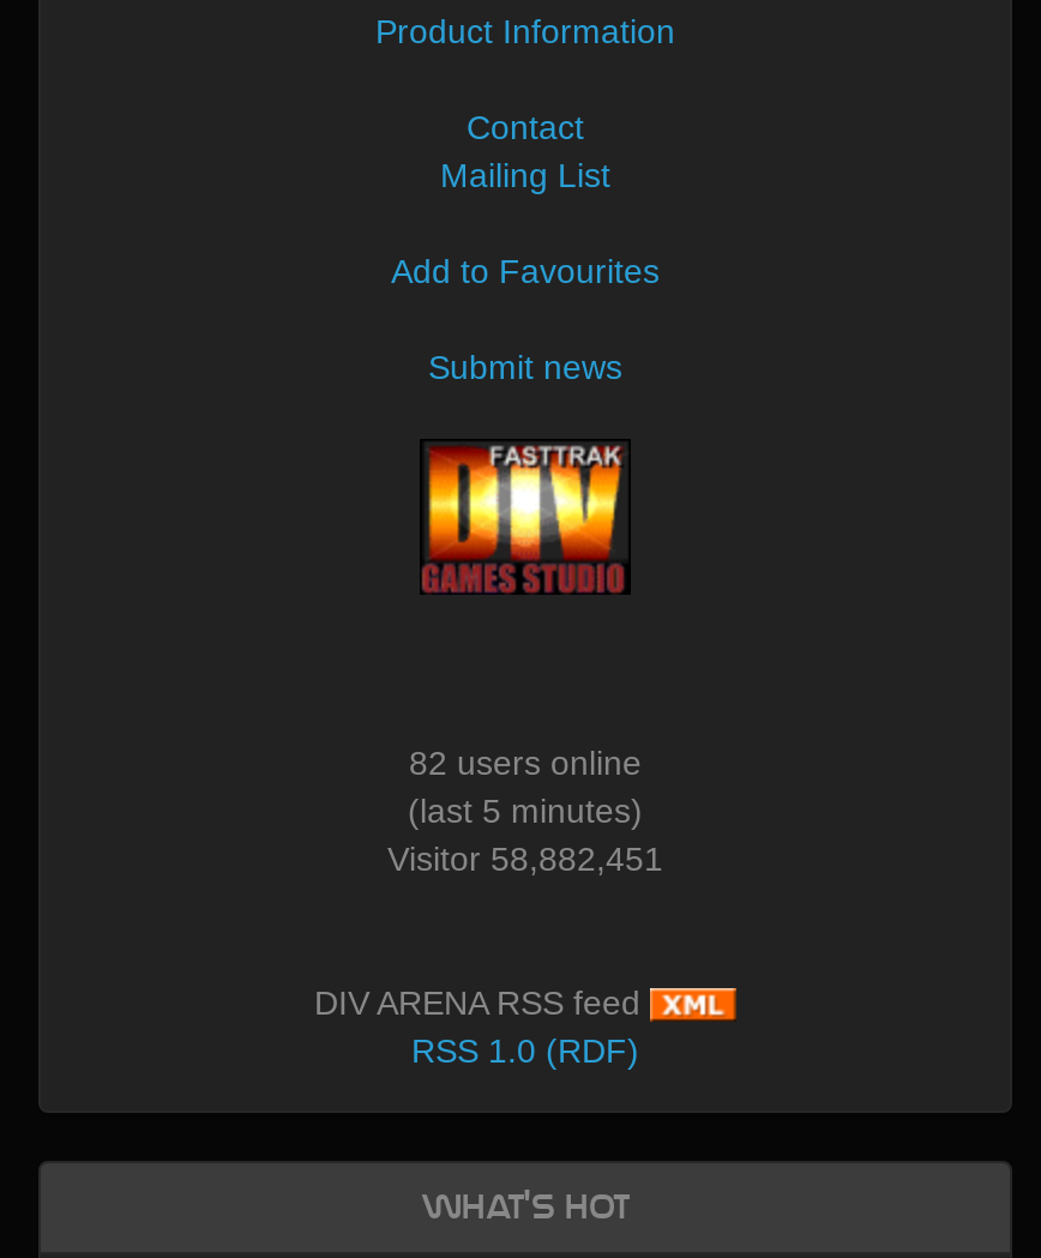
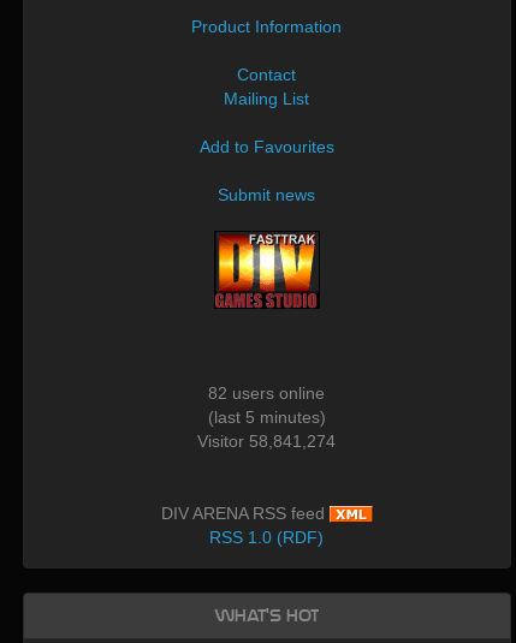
[387,839,663,878] Visitor 58,882,451 -> [198,431,336,451] Visitor 58,841,274

